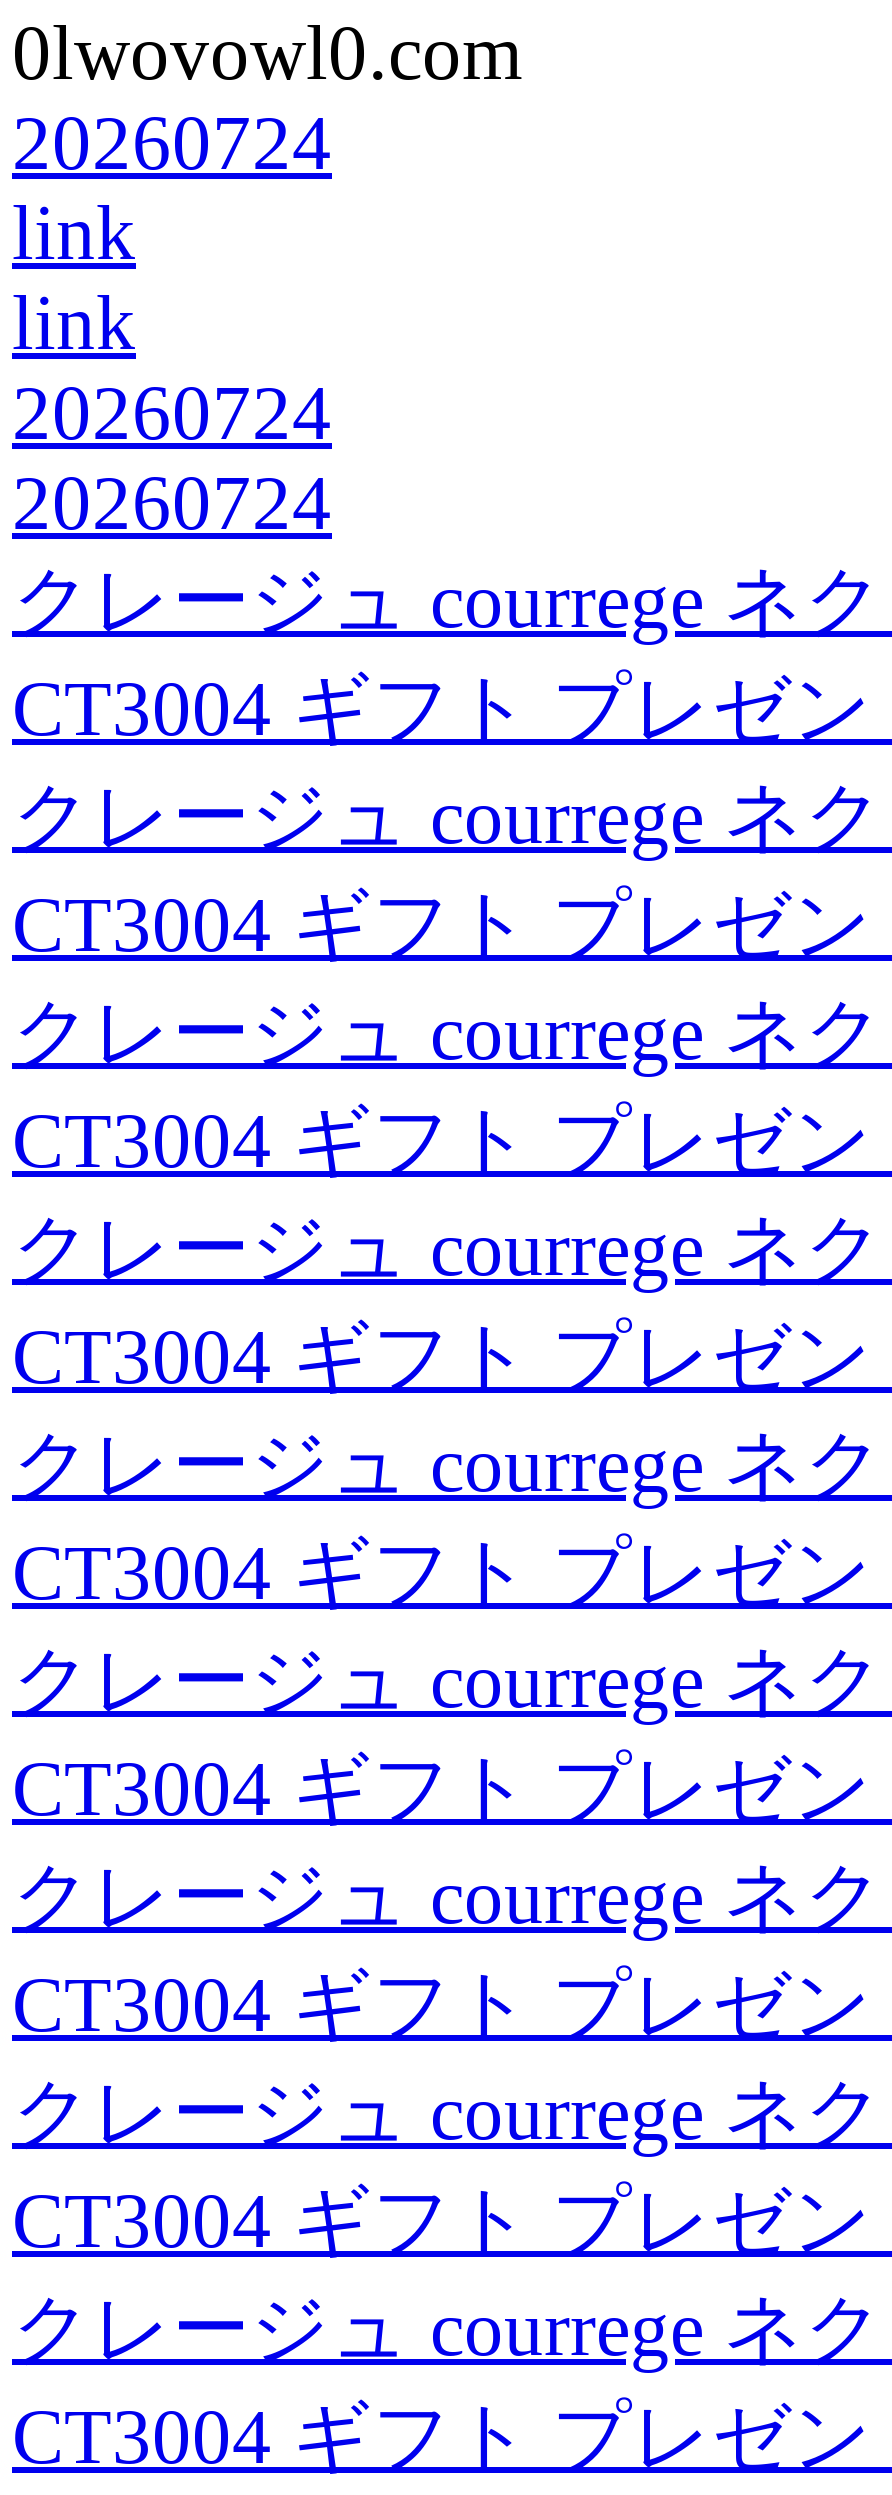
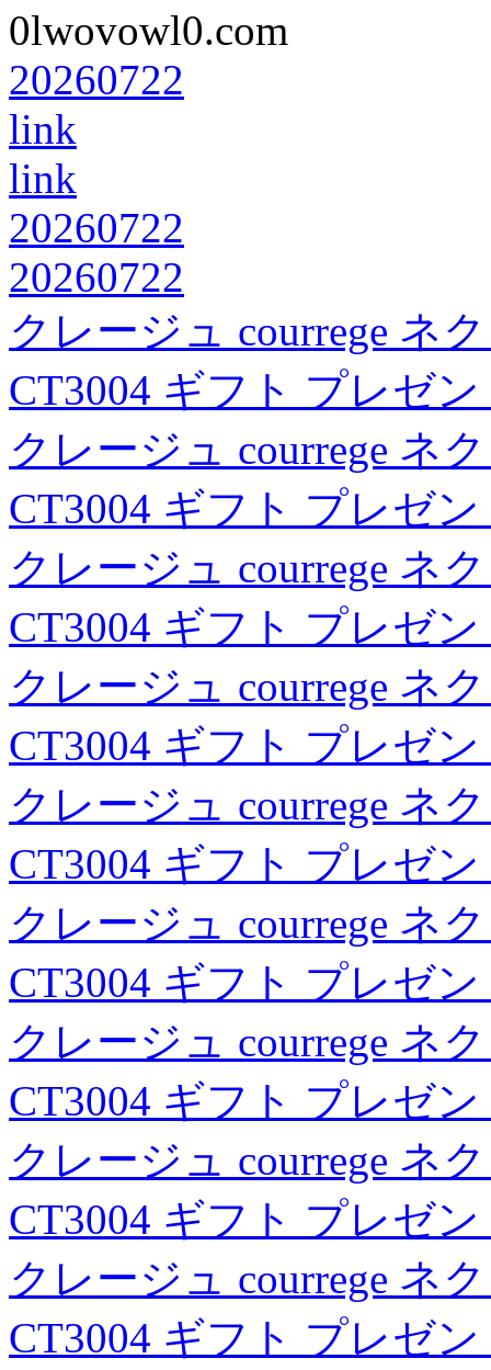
[12,99,332,185] 20260724 -> [9,56,184,103] 20260722
[12,369,332,455] 20260724 -> [9,204,184,251] 20260722
[12,459,332,545] 20260724 -> [9,253,184,301] 20260722

